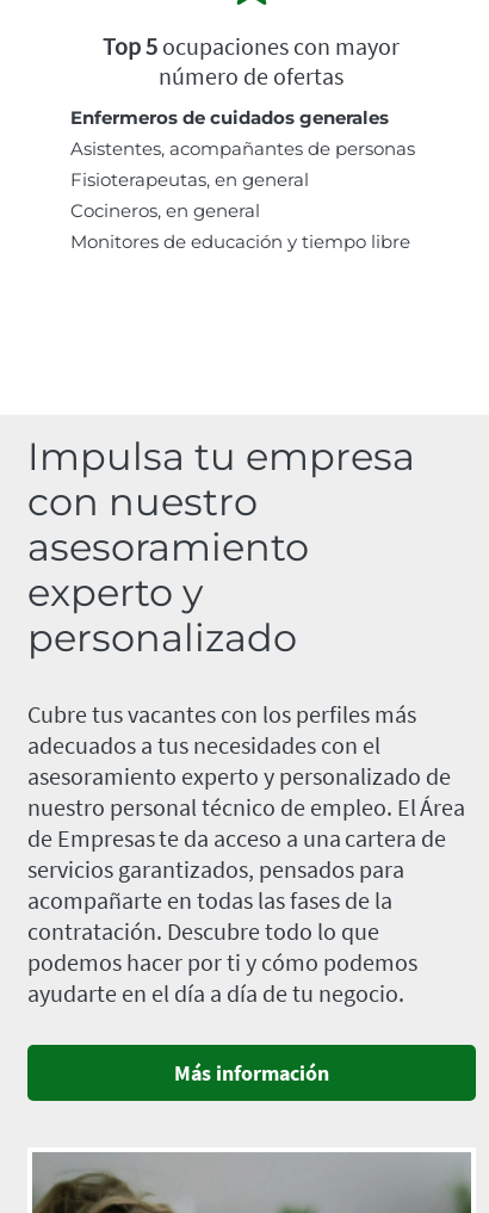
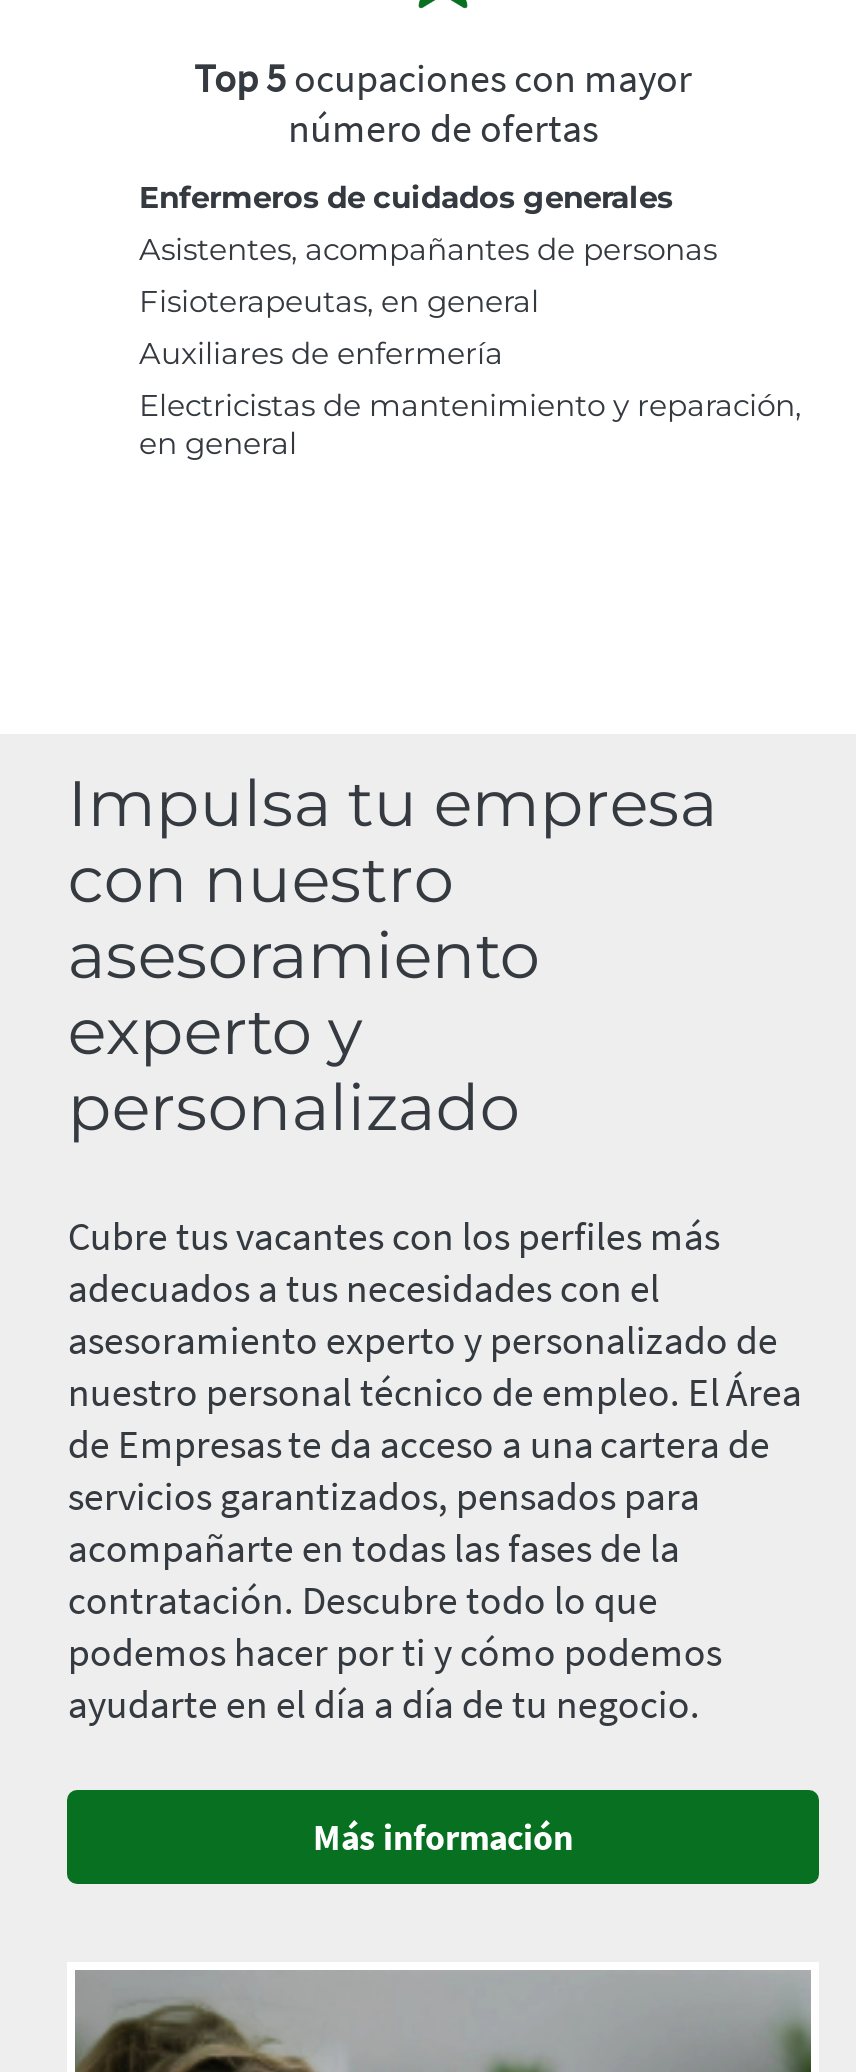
[70,199,410,253] Cocineros, en general | Monitores de educación y tiempo libre -> [139,334,801,462] Auxiliares de enfermería | Electricistas de mantenimiento y reparación, | en general

